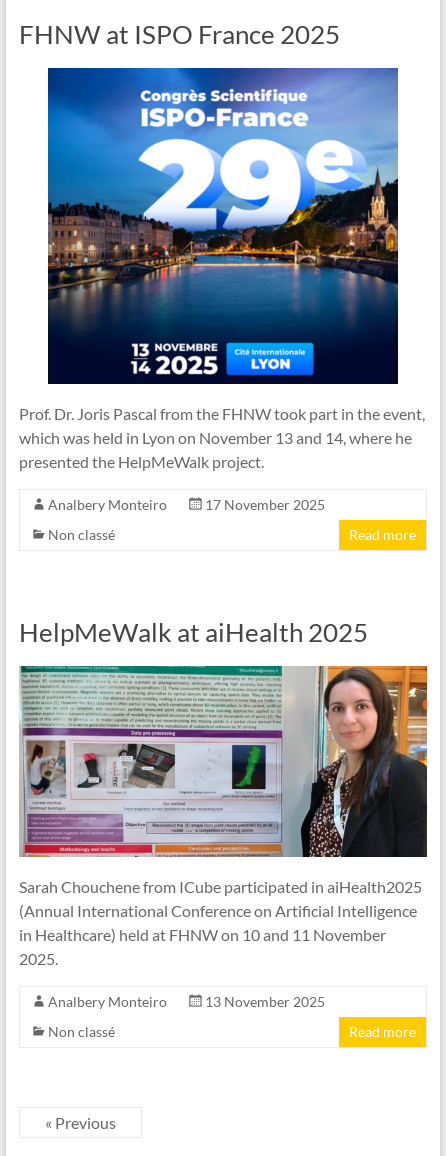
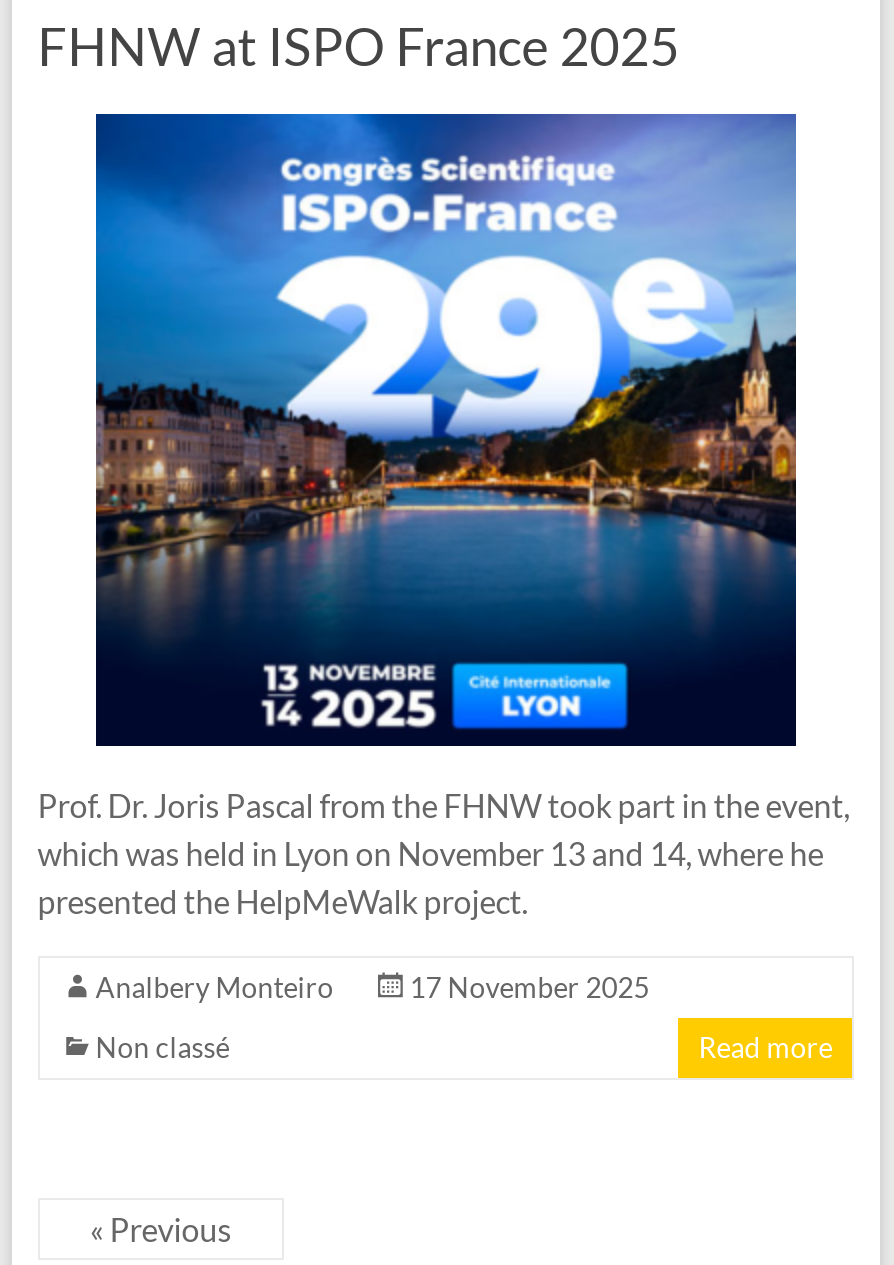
[19,616,368,648] HelpMeWalk at aiHealth 2025 -> none
[19,665,428,1040] [image] | Sarah Chouchene from ICube participated in aiHealth2025 | (Annual International Conference on Artificial Intelligence | in Healthcare) held at FHNW on 10 and 11 November | 2025. | Analbery Monteiro | 13 November 2025 | Non classé | Read more -> none

